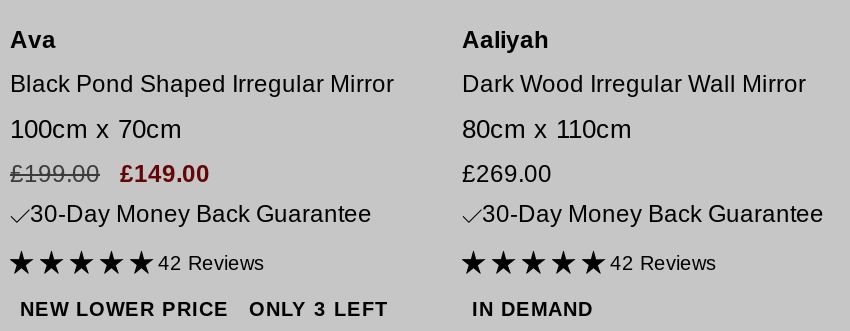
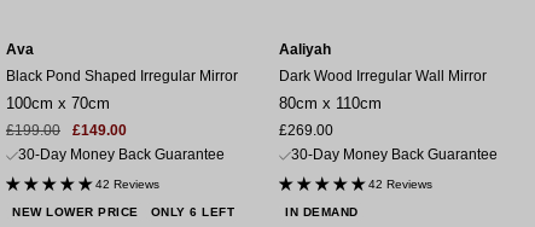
[20,298,388,320] NEW LOWER PRICE ONLY 3 LEFT -> [12,205,234,219] NEW LOWER PRICE ONLY 6 LEFT

